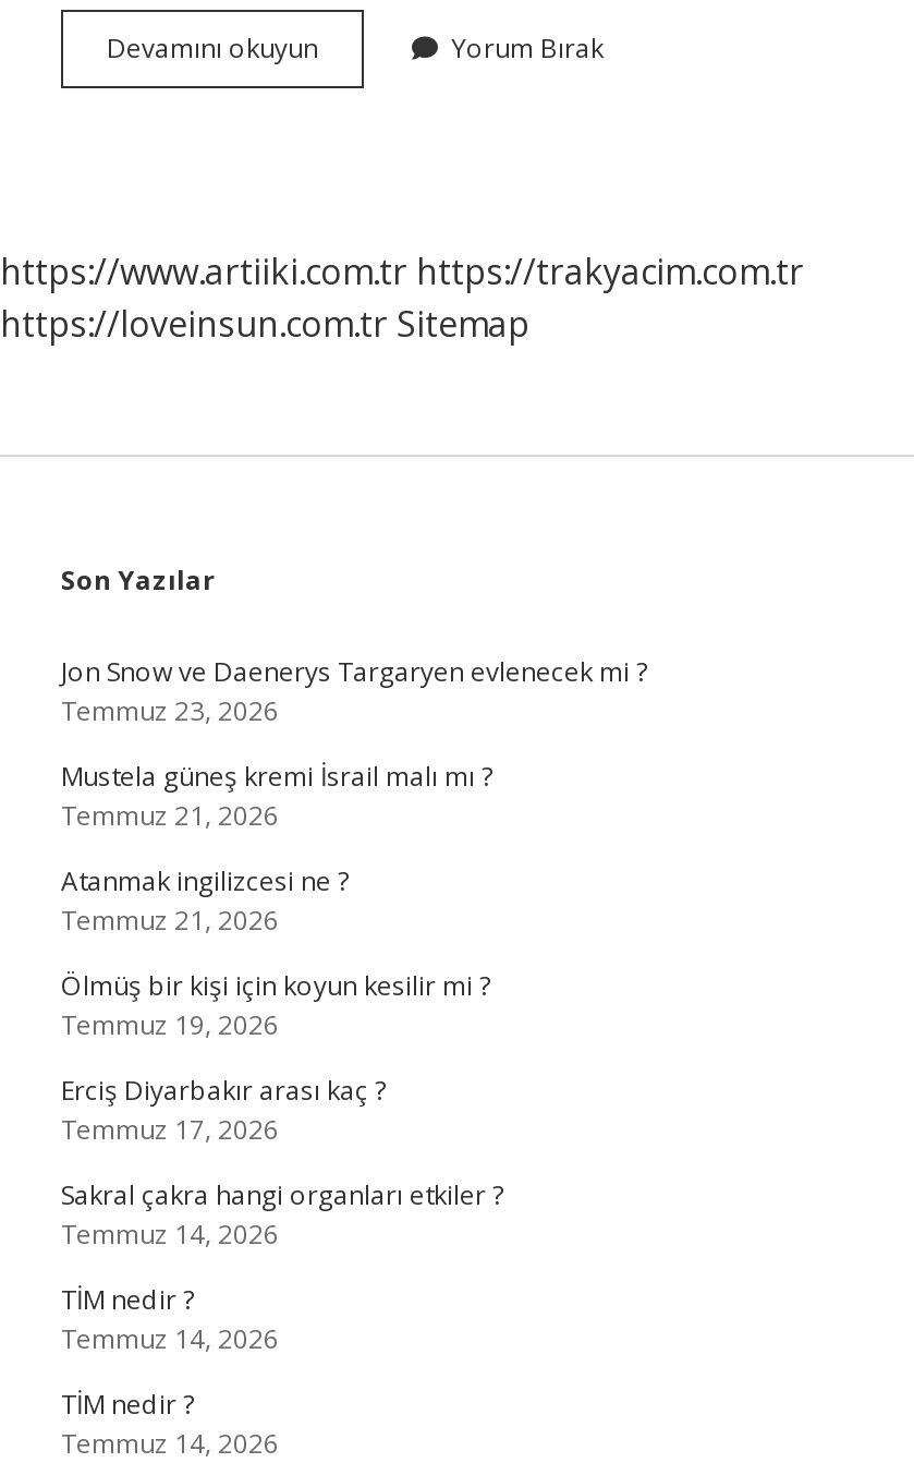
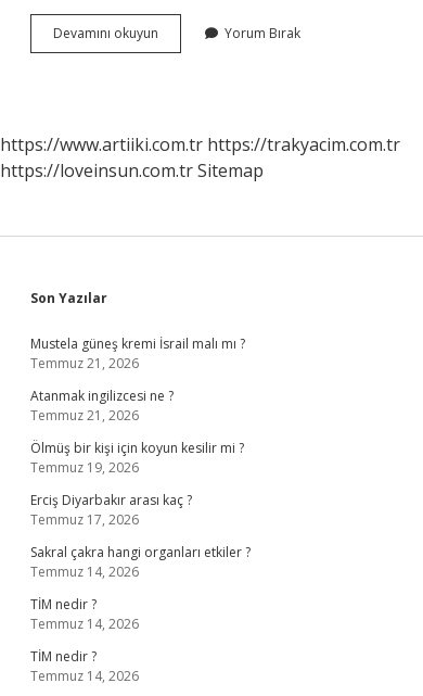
[61,653,647,729] Jon Snow ve Daenerys Targaryen evlenecek mi ? | Temmuz 23, 2026 -> none

